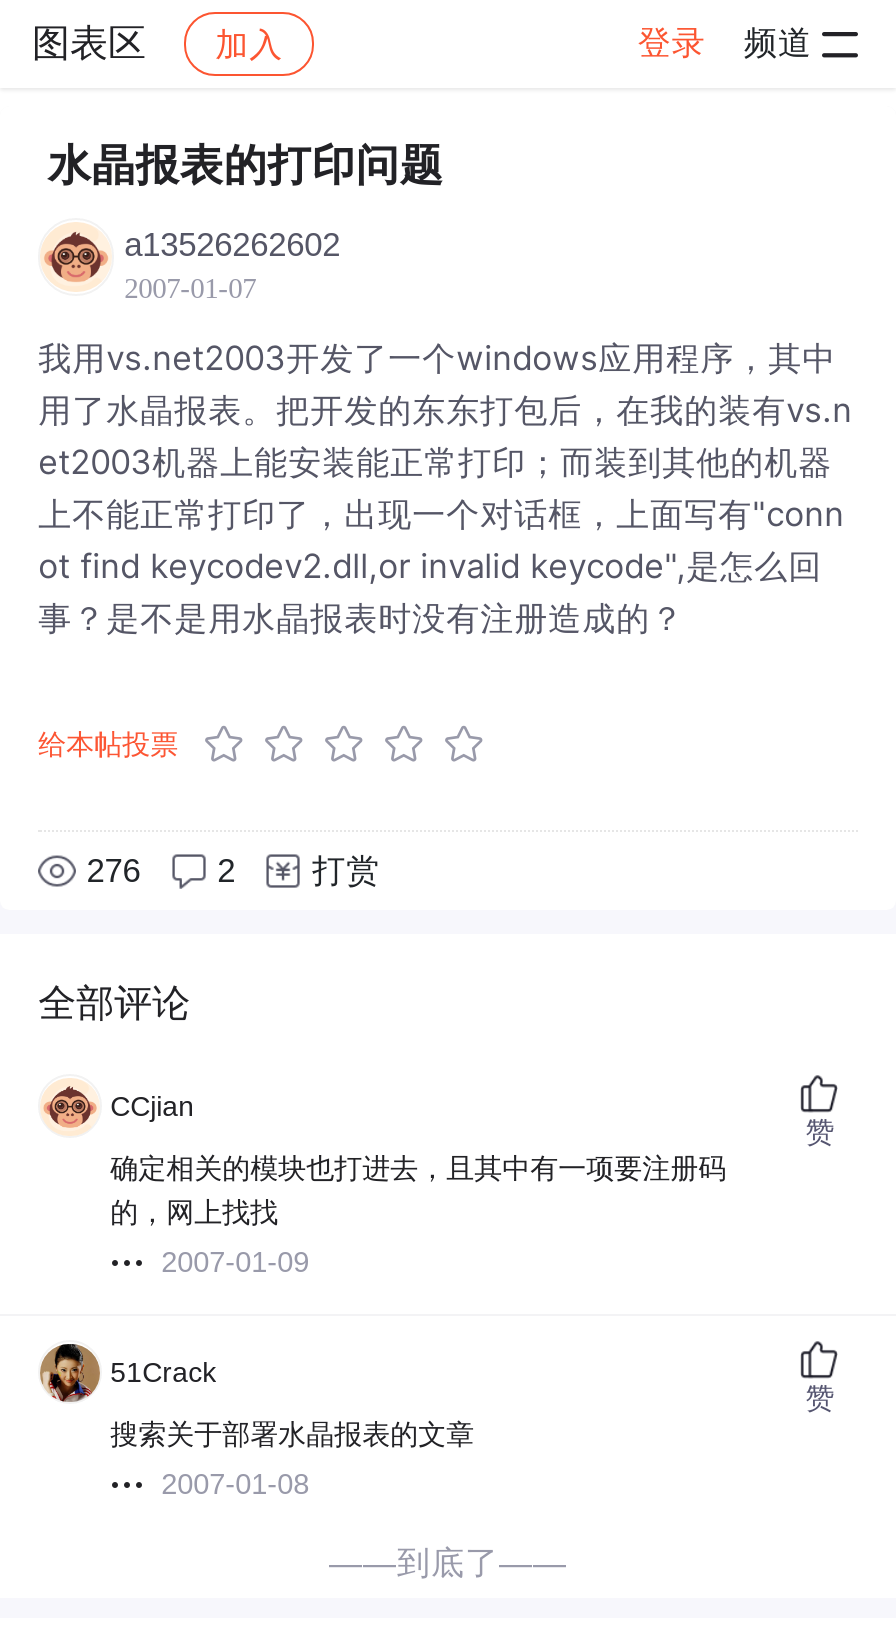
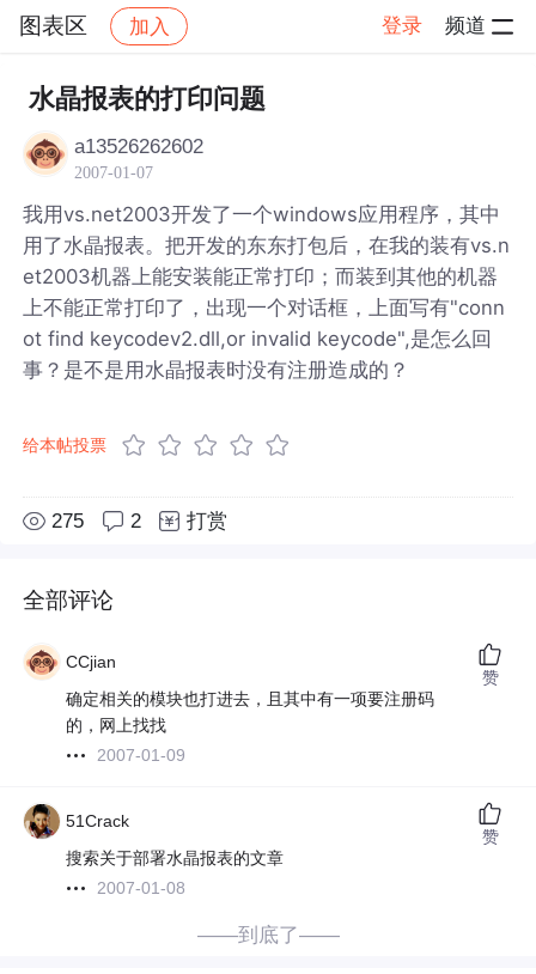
[86,853,140,891] 276 -> [52,510,84,533] 275

